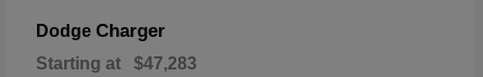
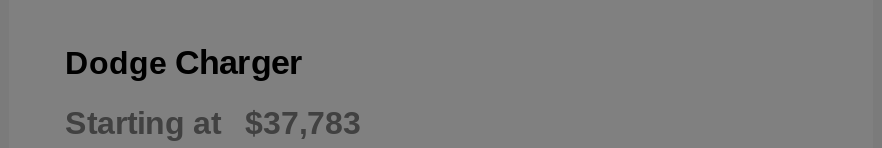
[36,54,197,72] Starting at $47,283 -> [65,105,361,139] Starting at $37,783

